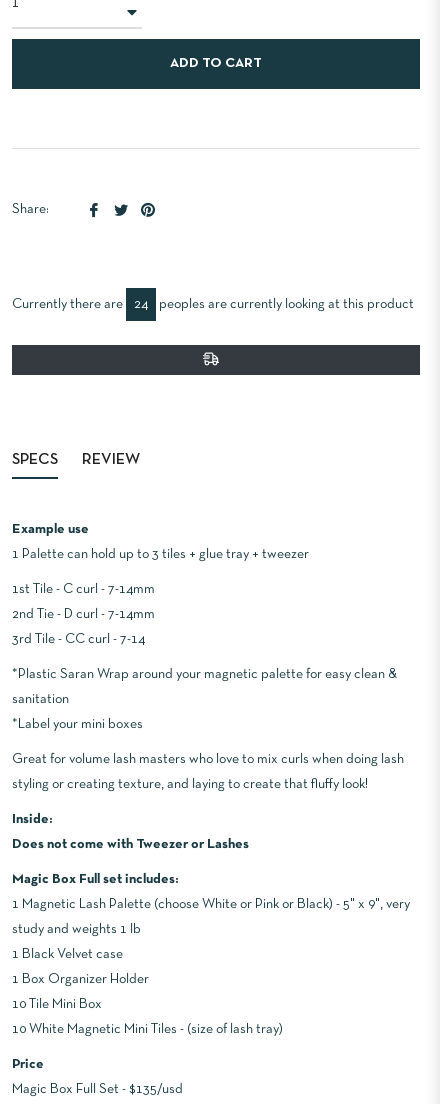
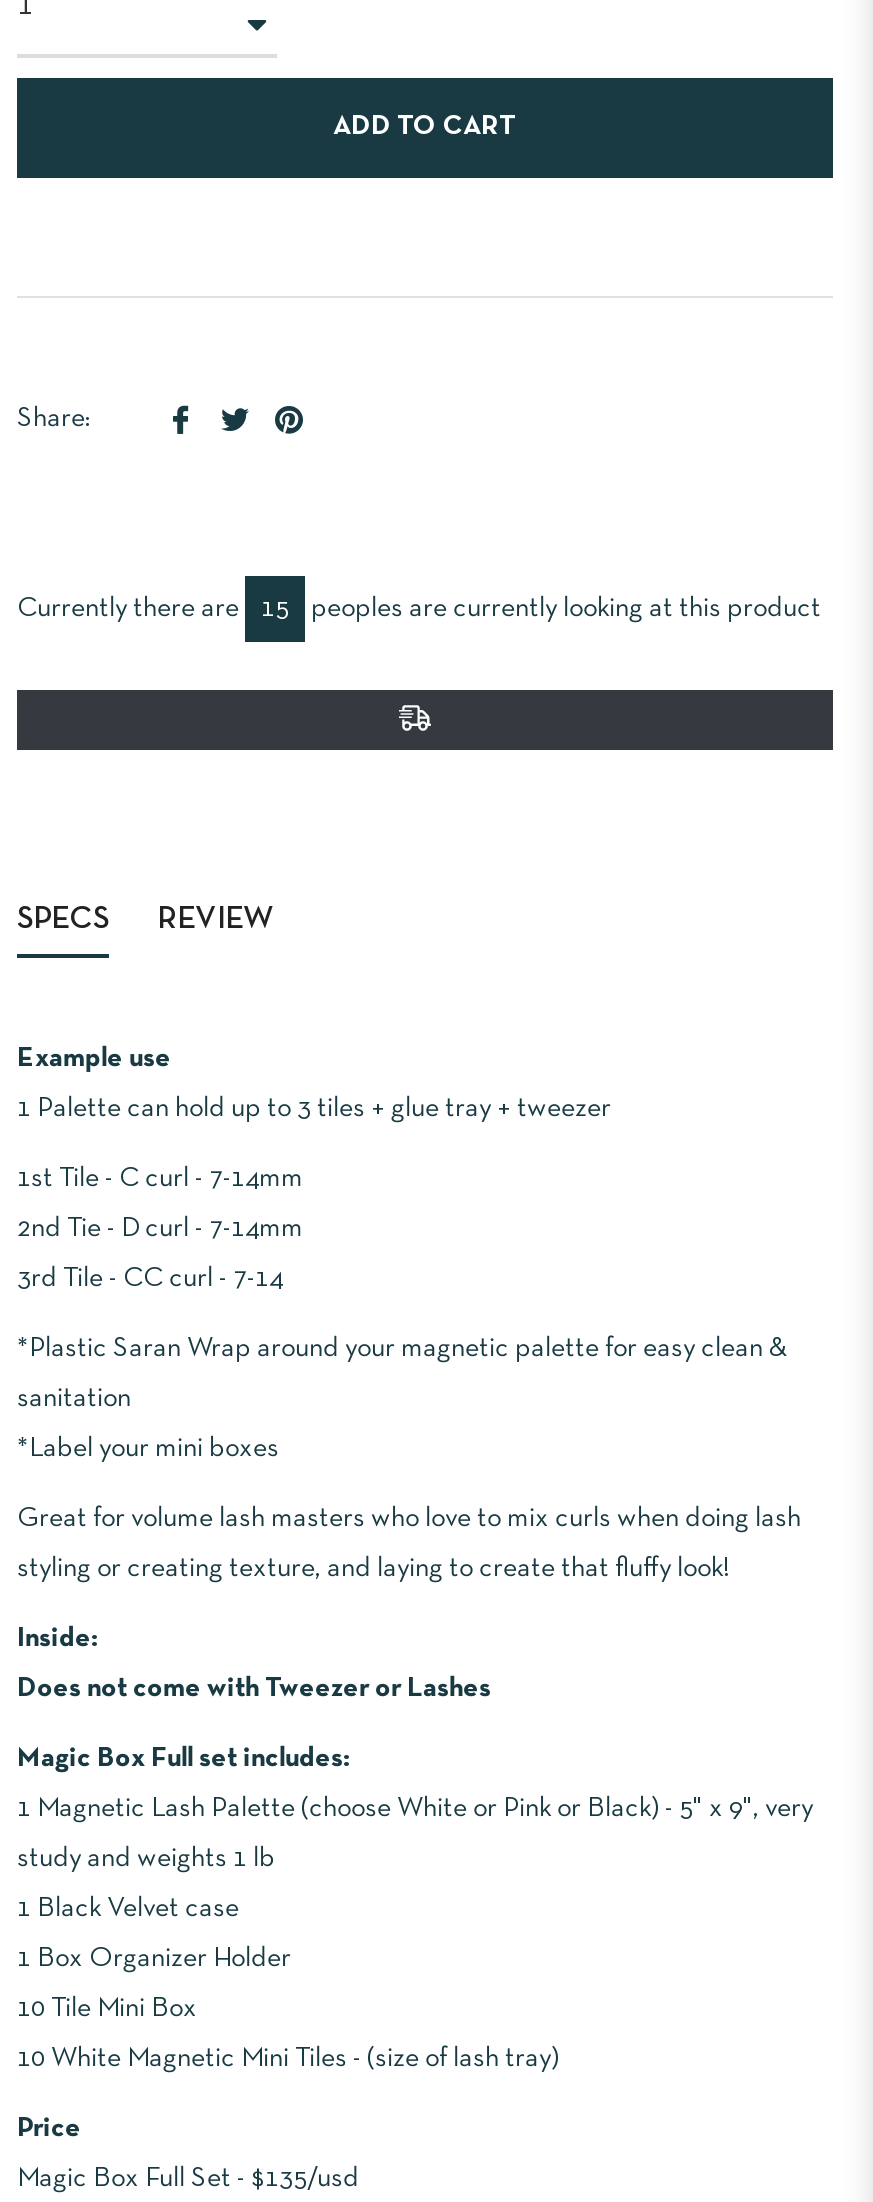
[12,298,414,311] Currently there are 24 peoples are currently looking at this product -> [17,596,821,622] Currently there are 15 peoples are currently looking at this product

